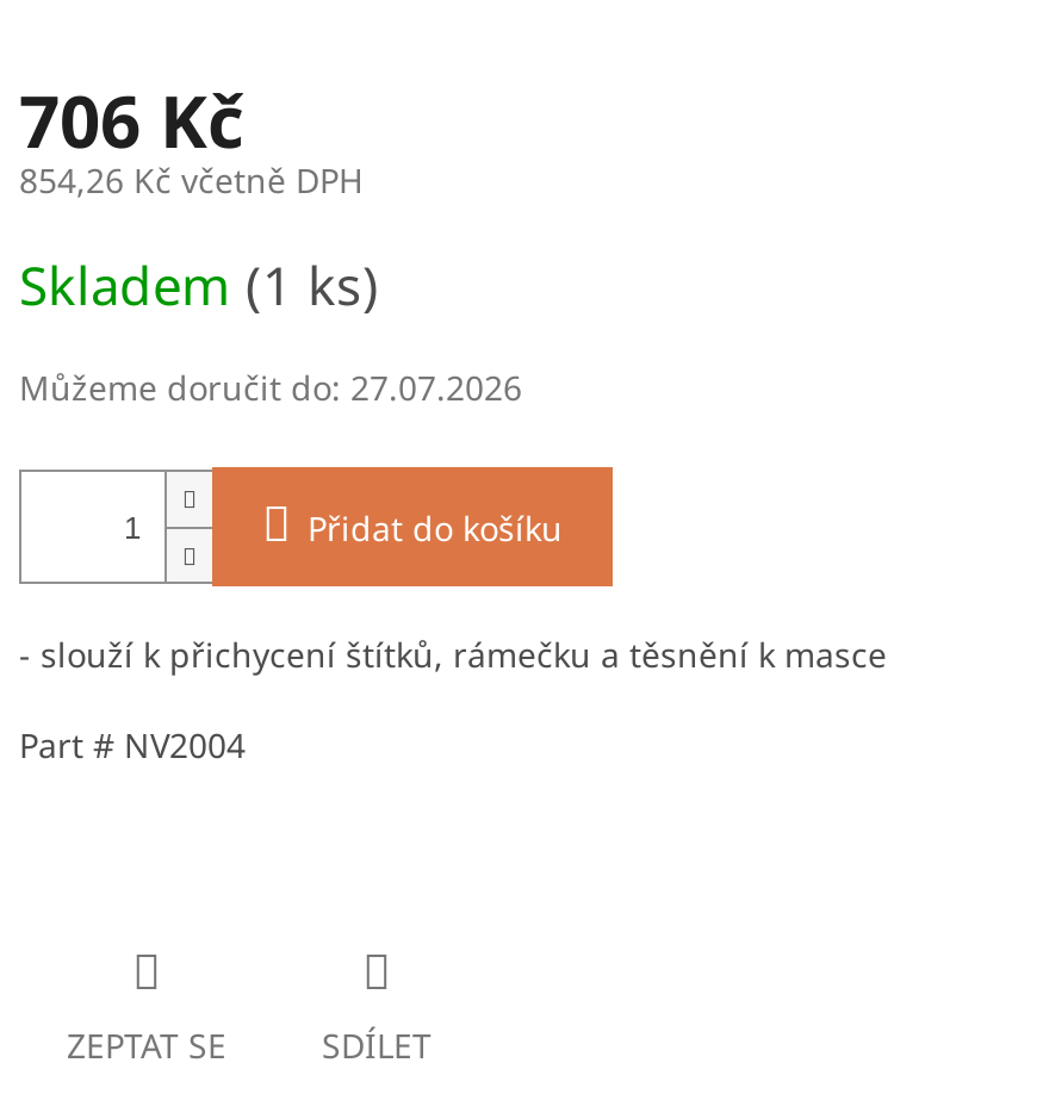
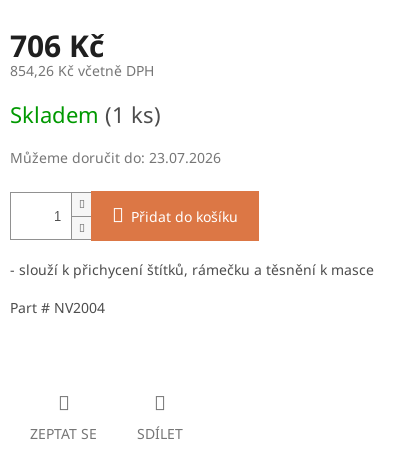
[19,366,522,411] Můžeme doručit do: 27.07.2026 -> [10,148,221,167] Můžeme doručit do: 23.07.2026

